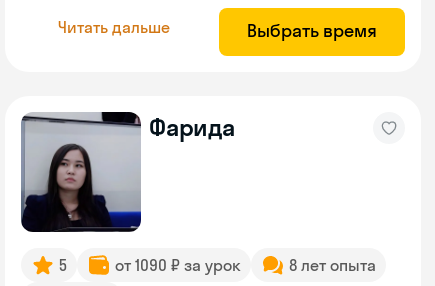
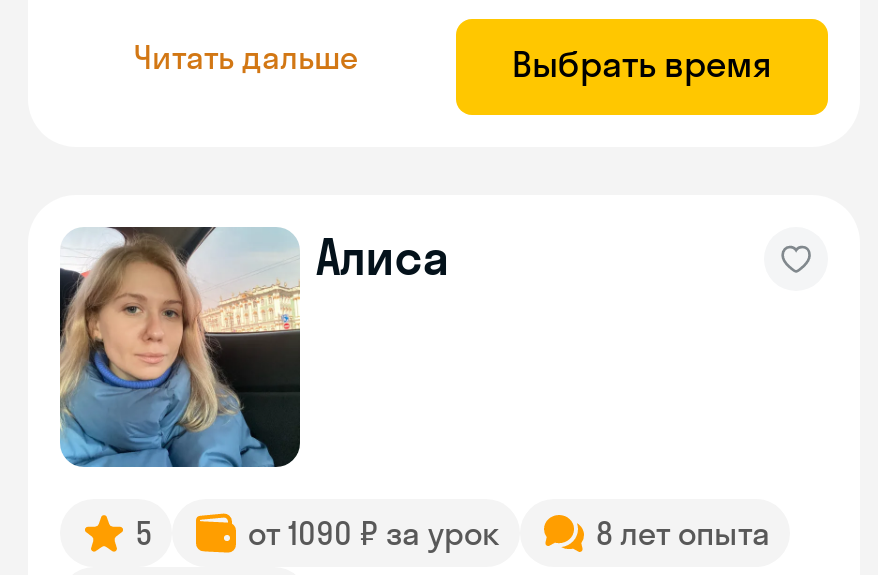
[20,111,235,233] [image] | Фарида -> [60,227,448,469] [image] | Алиса

